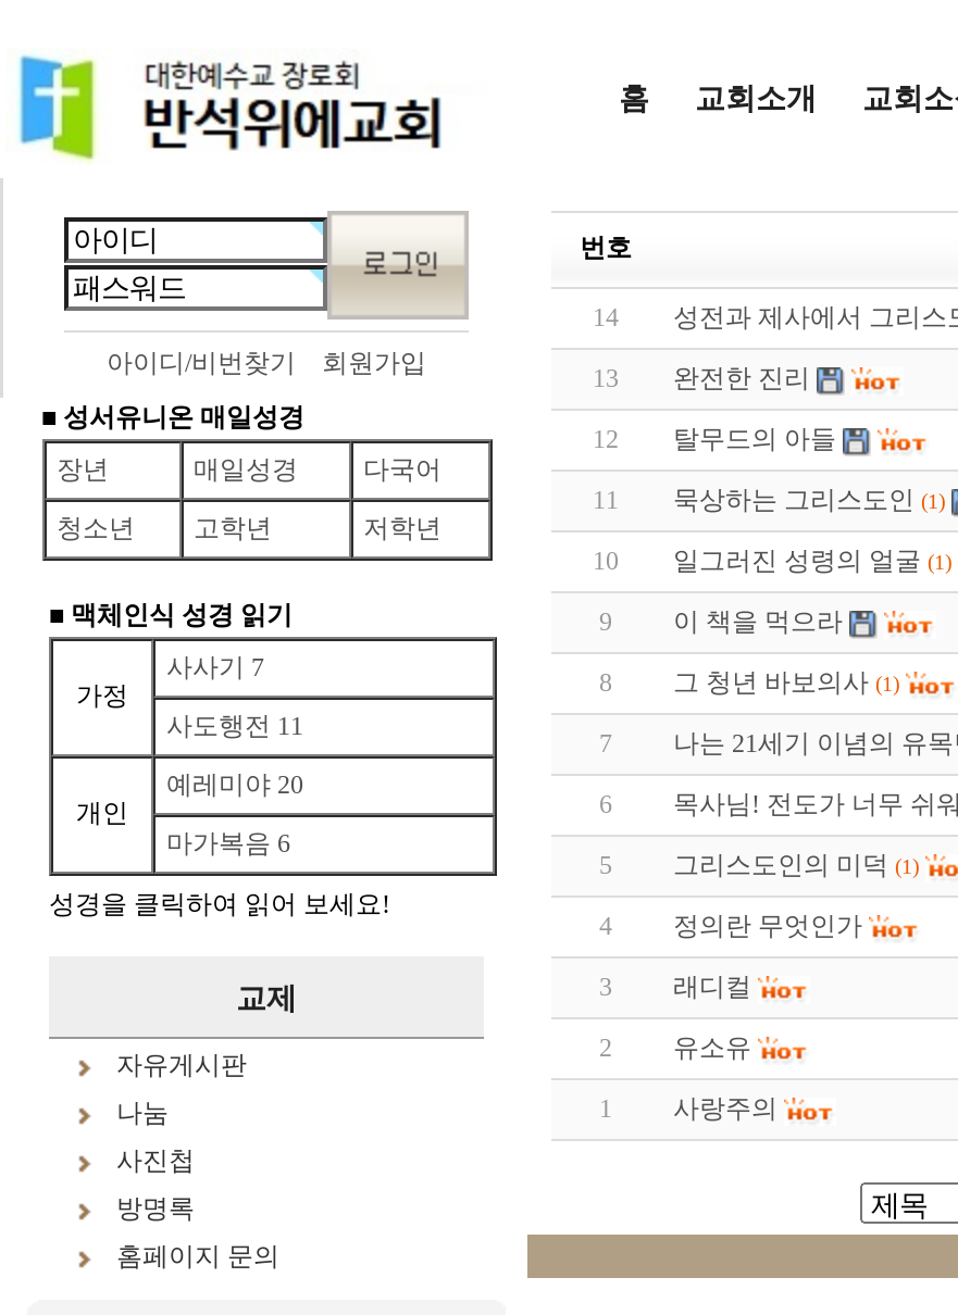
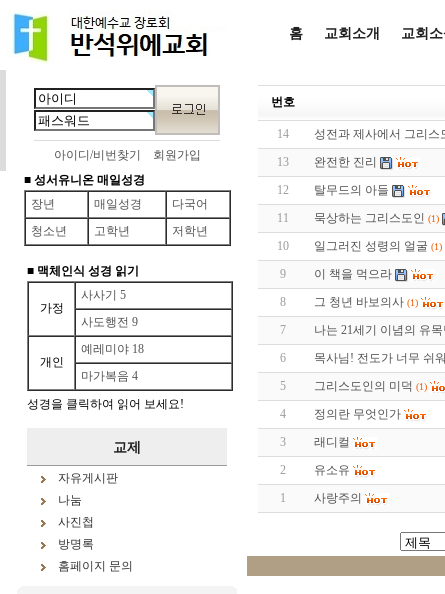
[166,652,264,682] 사사기 7 -> [81,288,126,302] 사사기 5
[166,711,303,741] 사도행전 11 -> [81,315,138,329] 사도행전 9
[166,769,303,800] 예레미야 20 -> [81,342,144,356] 예레미야 18
[166,828,290,859] 마가복음 6 -> [81,369,138,383] 마가복음 4

